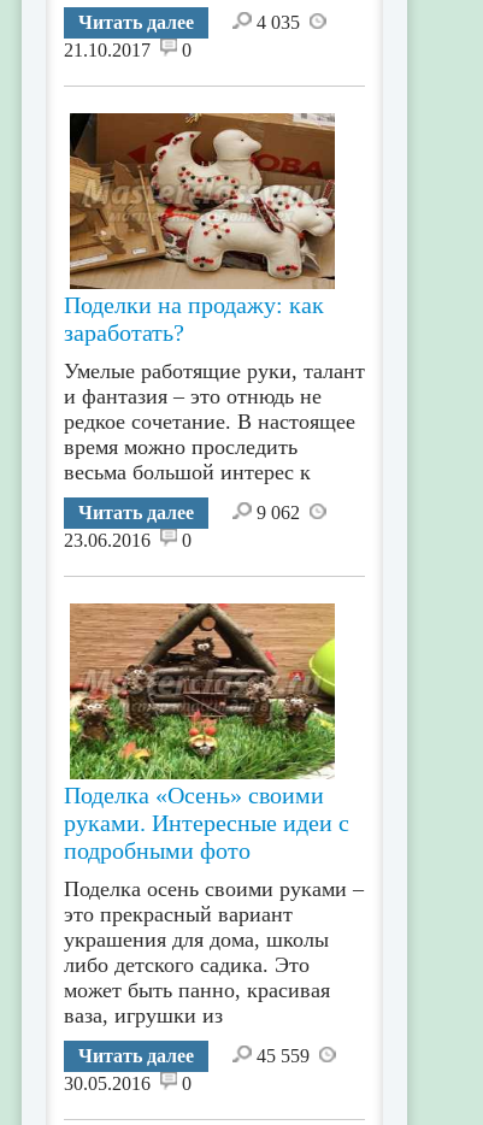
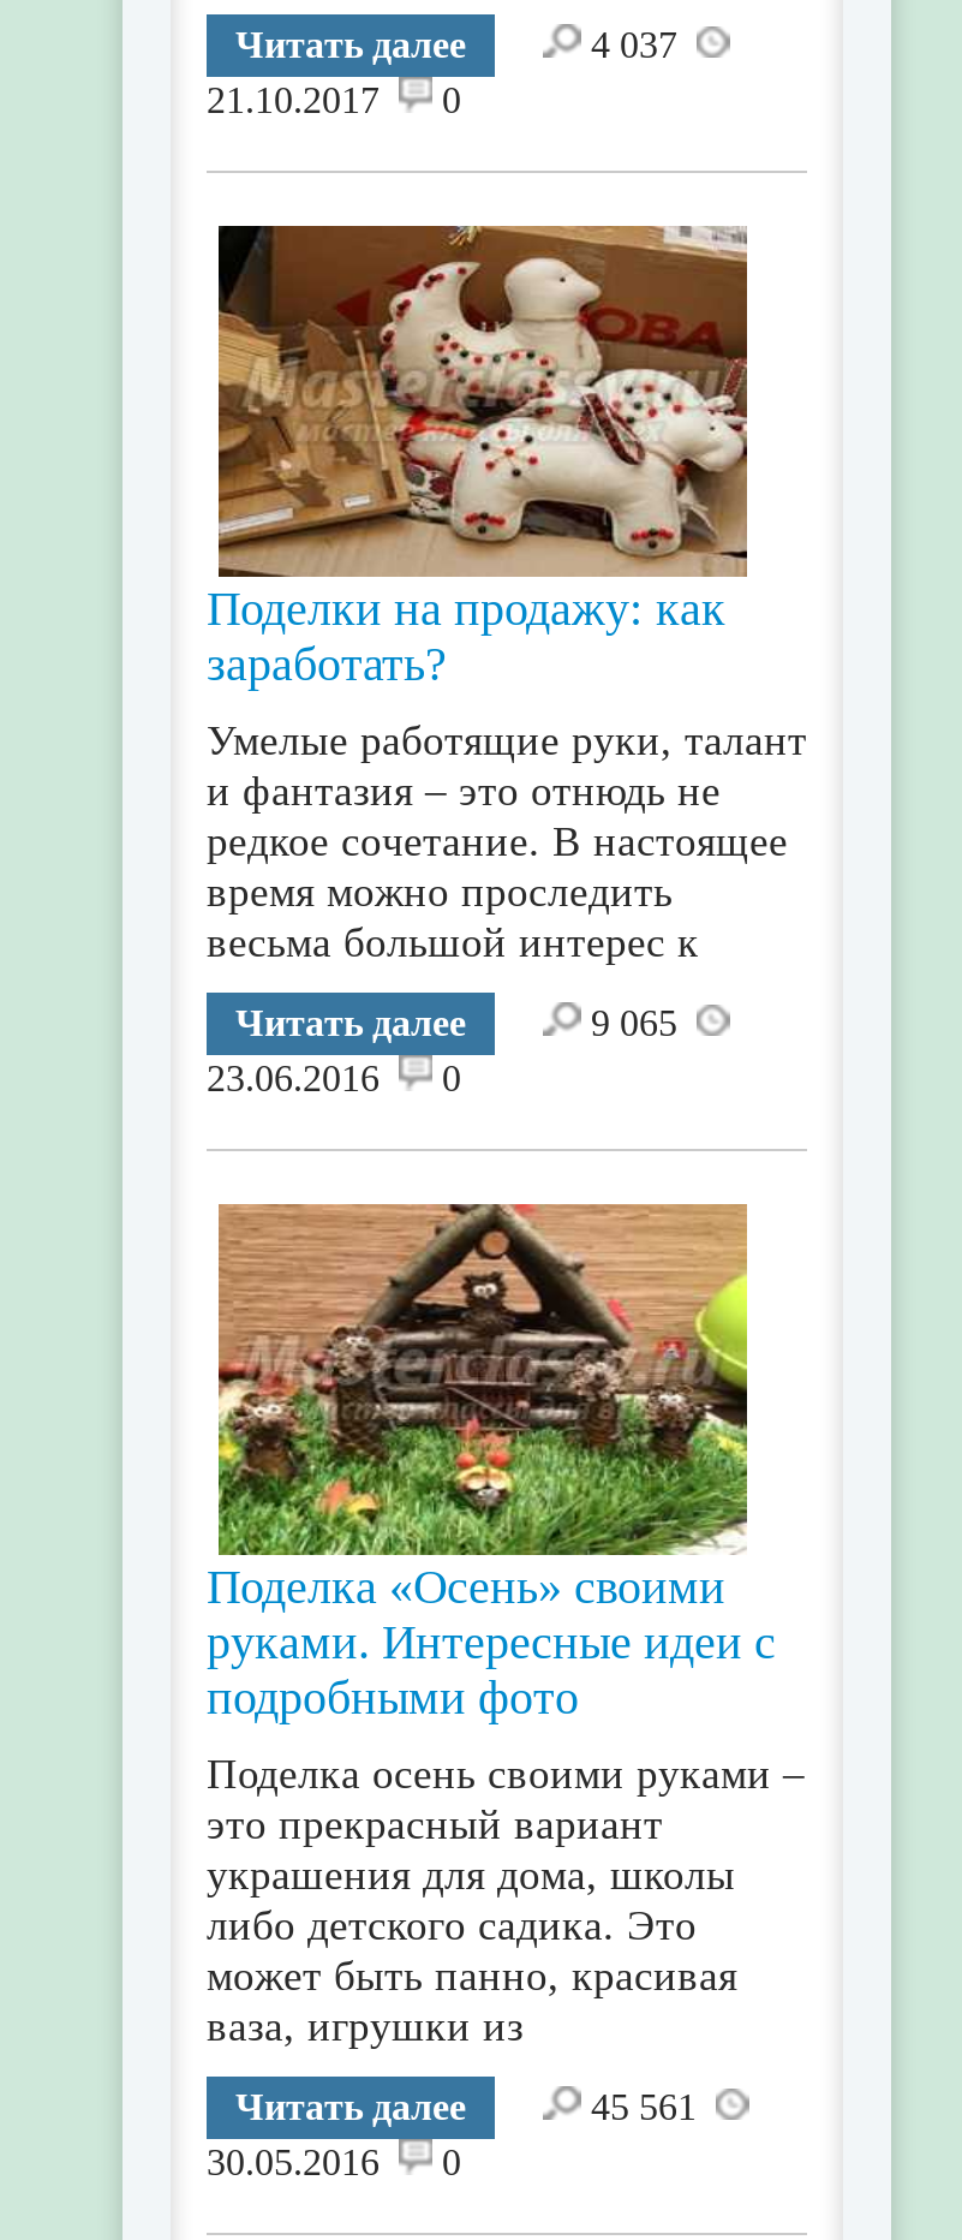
[252,12,310,33] 4 035 -> [581,24,697,65] 4 037
[252,502,310,523] 9 062 -> [581,1002,697,1043] 9 065
[252,1046,319,1066] 45 559 -> [581,2086,716,2127] 45 561

